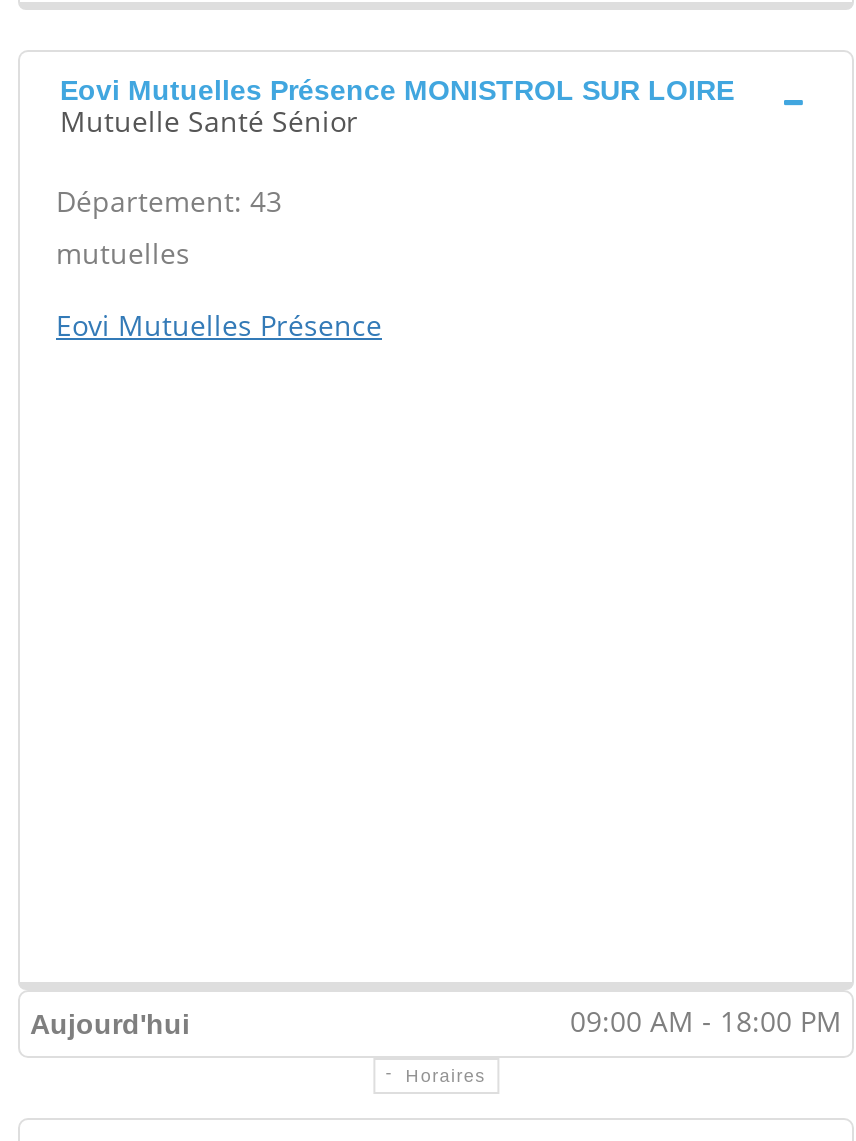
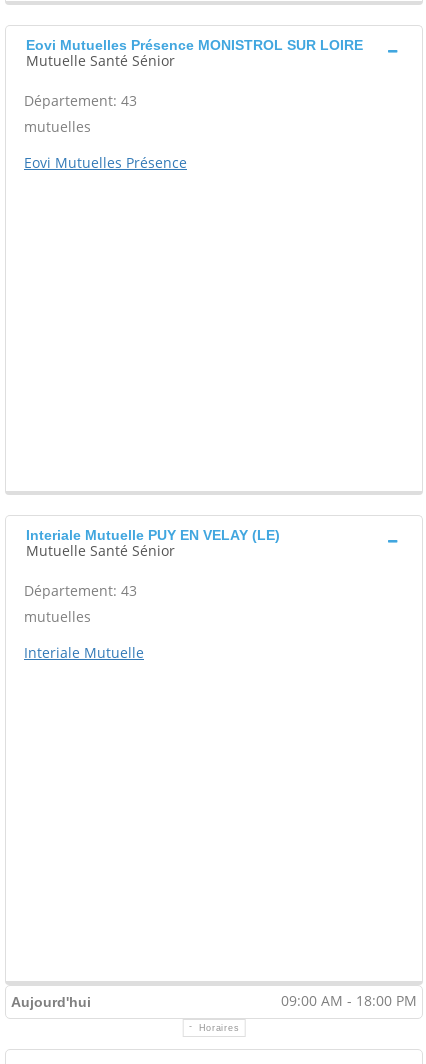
none -> [24,527,280,662] Interiale Mutuelle PUY EN VELAY (LE) | Mutuelle Santé Sénior | Département: 43 | mutuelles | Interiale Mutuelle

